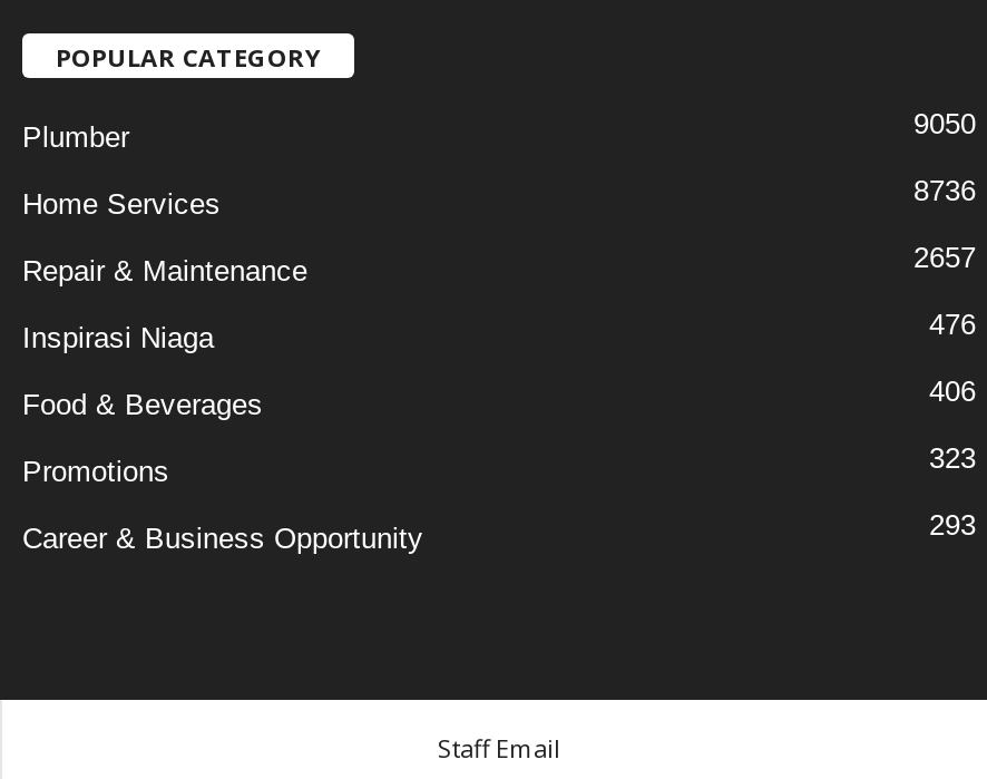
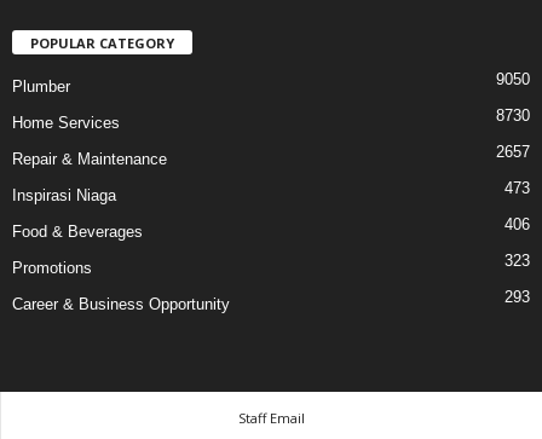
[913,173,976,207] 8736 -> [496,107,530,125] 8730
[929,307,976,340] 476 -> [504,179,530,197] 473

